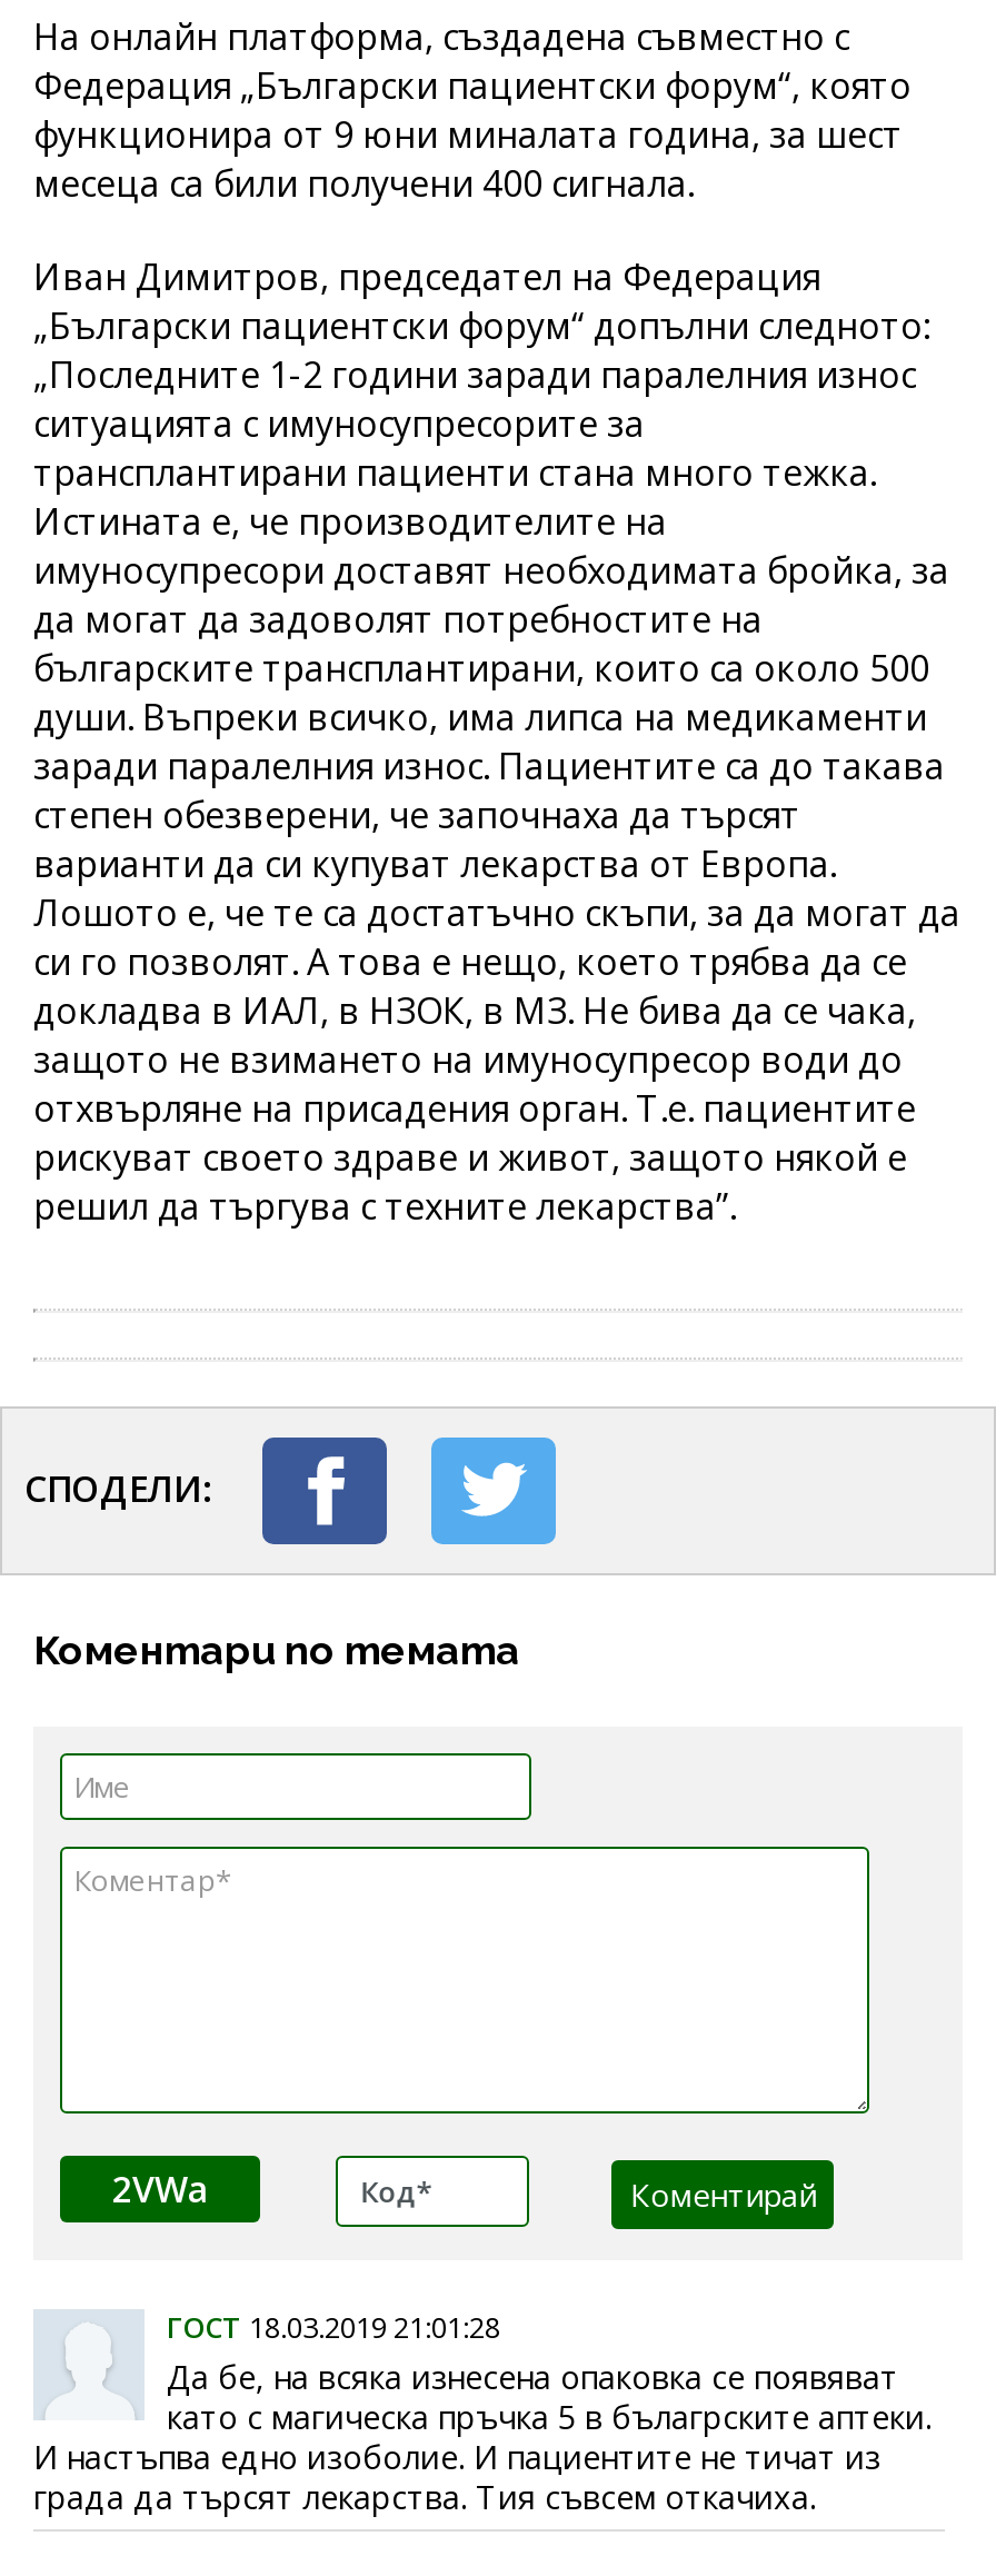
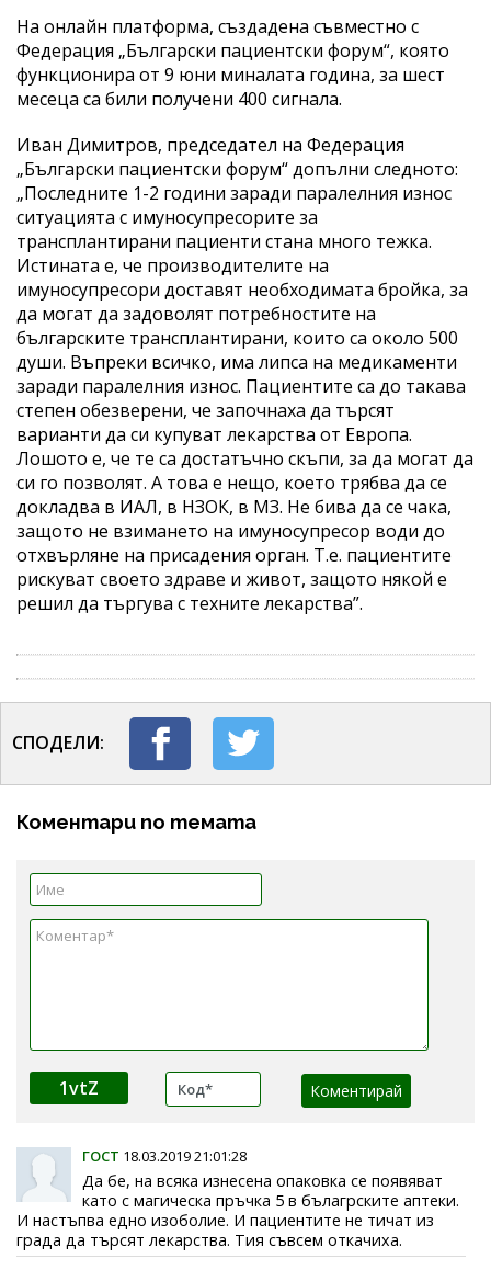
[112,2164,208,2213] 2VWa -> [59,1076,99,1100] 1vtZ

